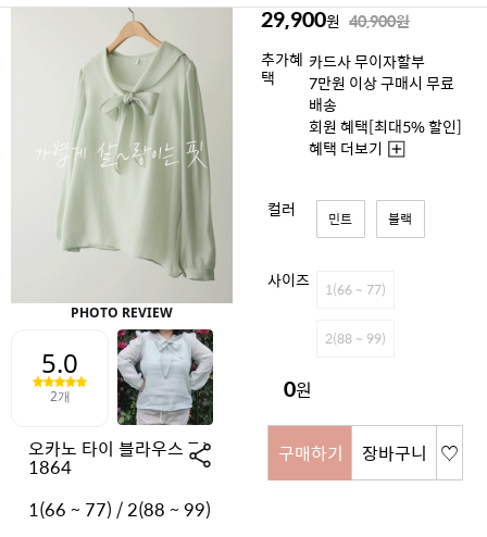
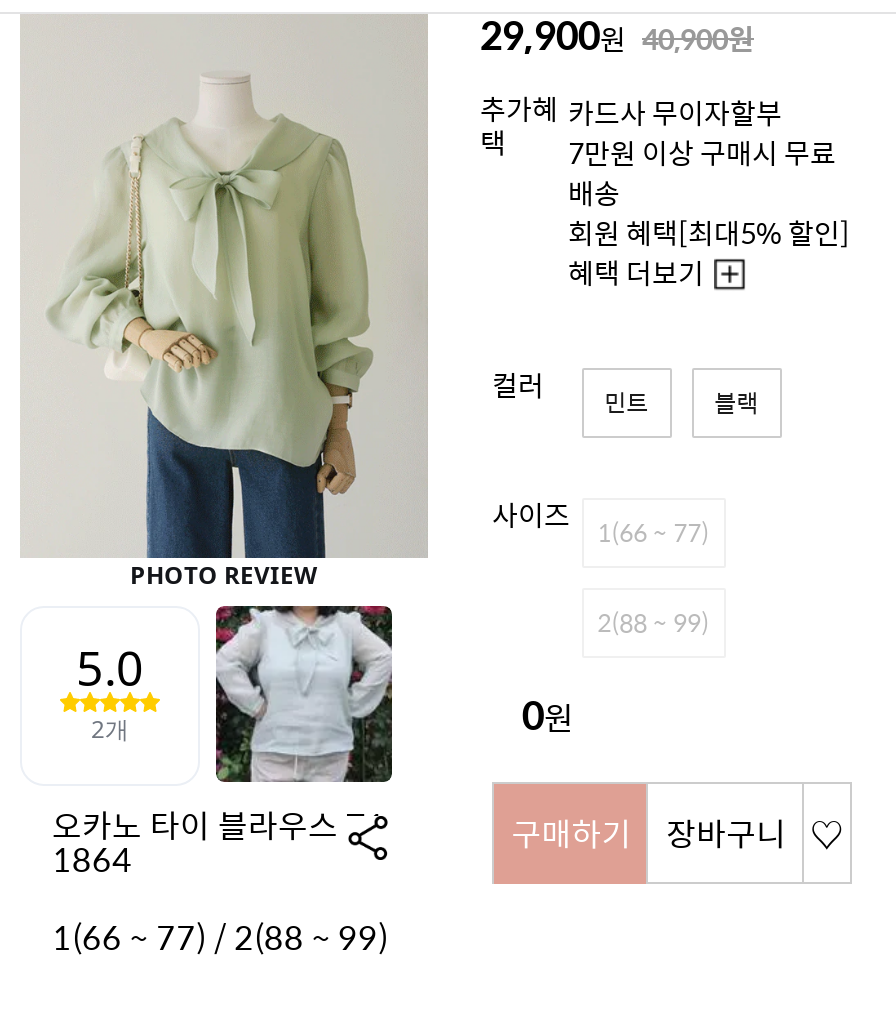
[26,21,216,308] [image] -> [46,40,396,568] [image]

